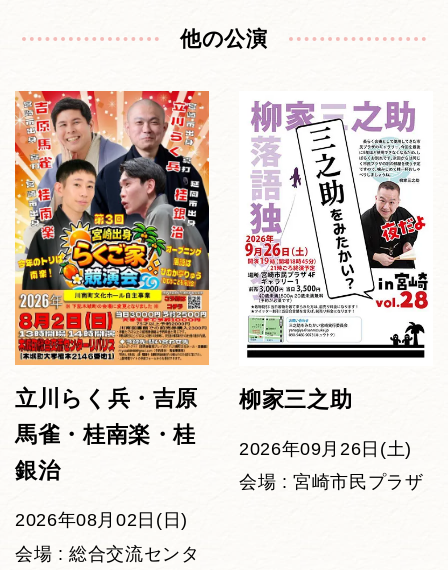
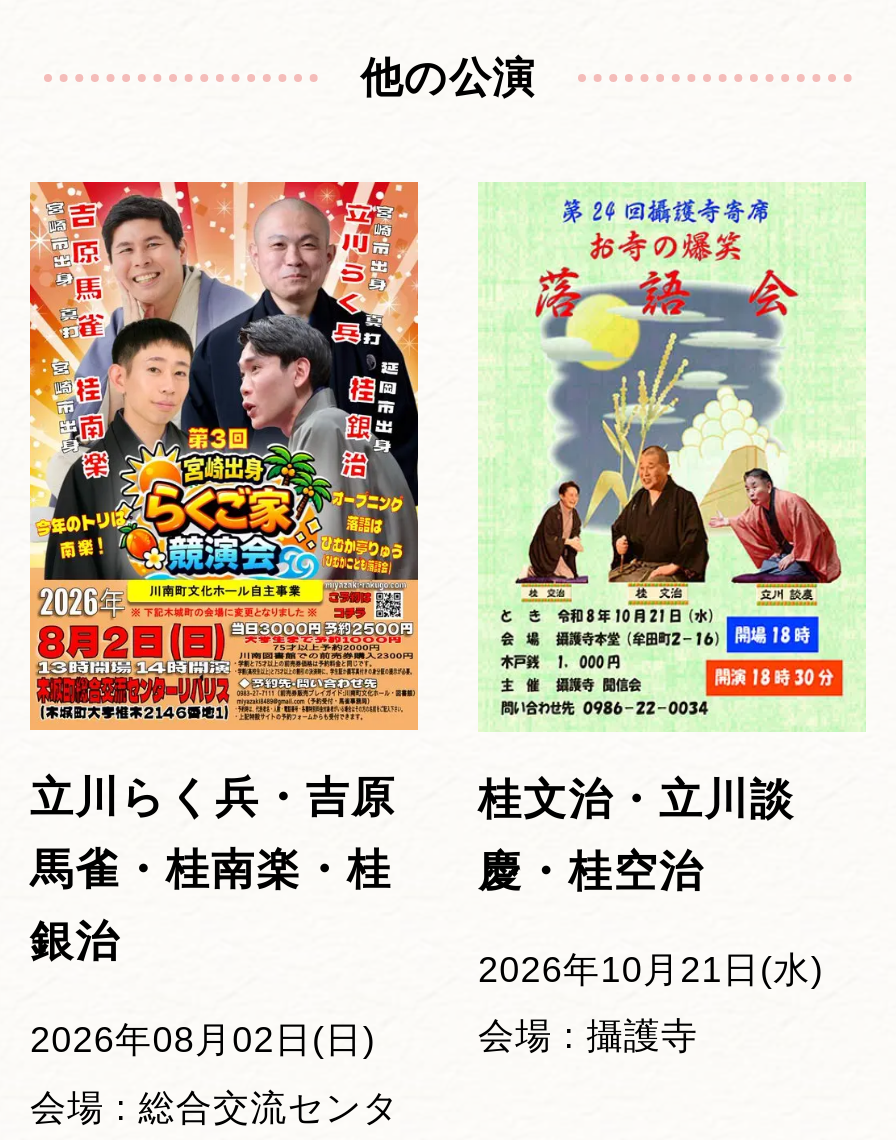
[239,92,432,492] [image] | 柳家三之助 | 2026年09月26日(土) | 会場 : 宮崎市民プラザ -> [478,182,866,1057] [image] | 桂文治・立川談 | 慶・桂空治 | 2026年10月21日(水) | 会場 : 攝護寺

